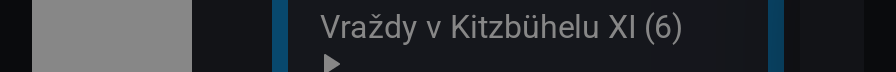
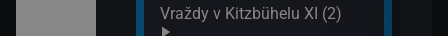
[320,8,684,46] Vraždy v Kitzbühelu XI (6) -> [160,4,342,23] Vraždy v Kitzbühelu XI (2)

